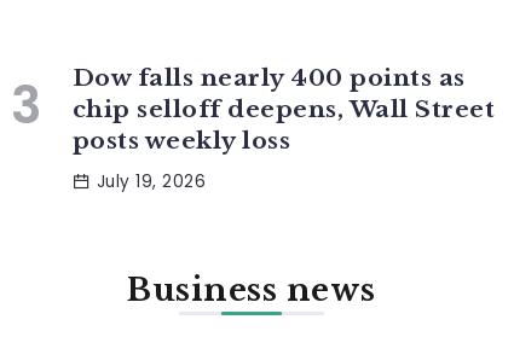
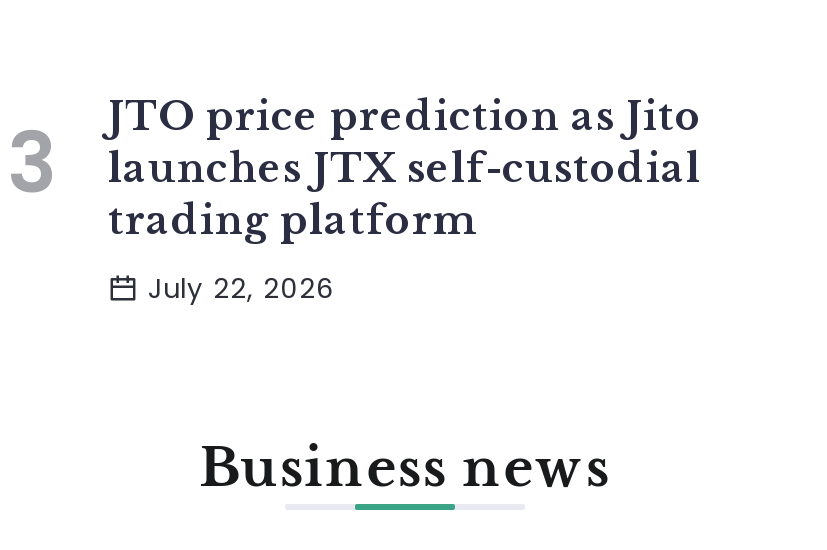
[72,63,495,154] Dow falls nearly 400 points as | chip selloff deepens, Wall Street | posts weekly loss -> [108,92,702,244] JTO price prediction as Jito | launches JTX self-custodial | trading platform
[96,170,206,193] July 19, 2026 -> [148,270,335,308] July 22, 2026

